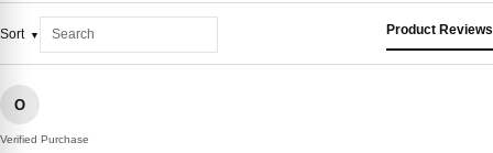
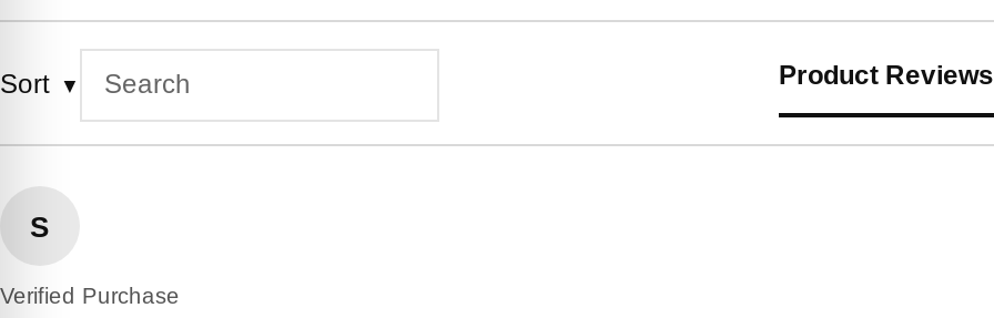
[14,96,25,113] O -> [30,209,50,243] S

